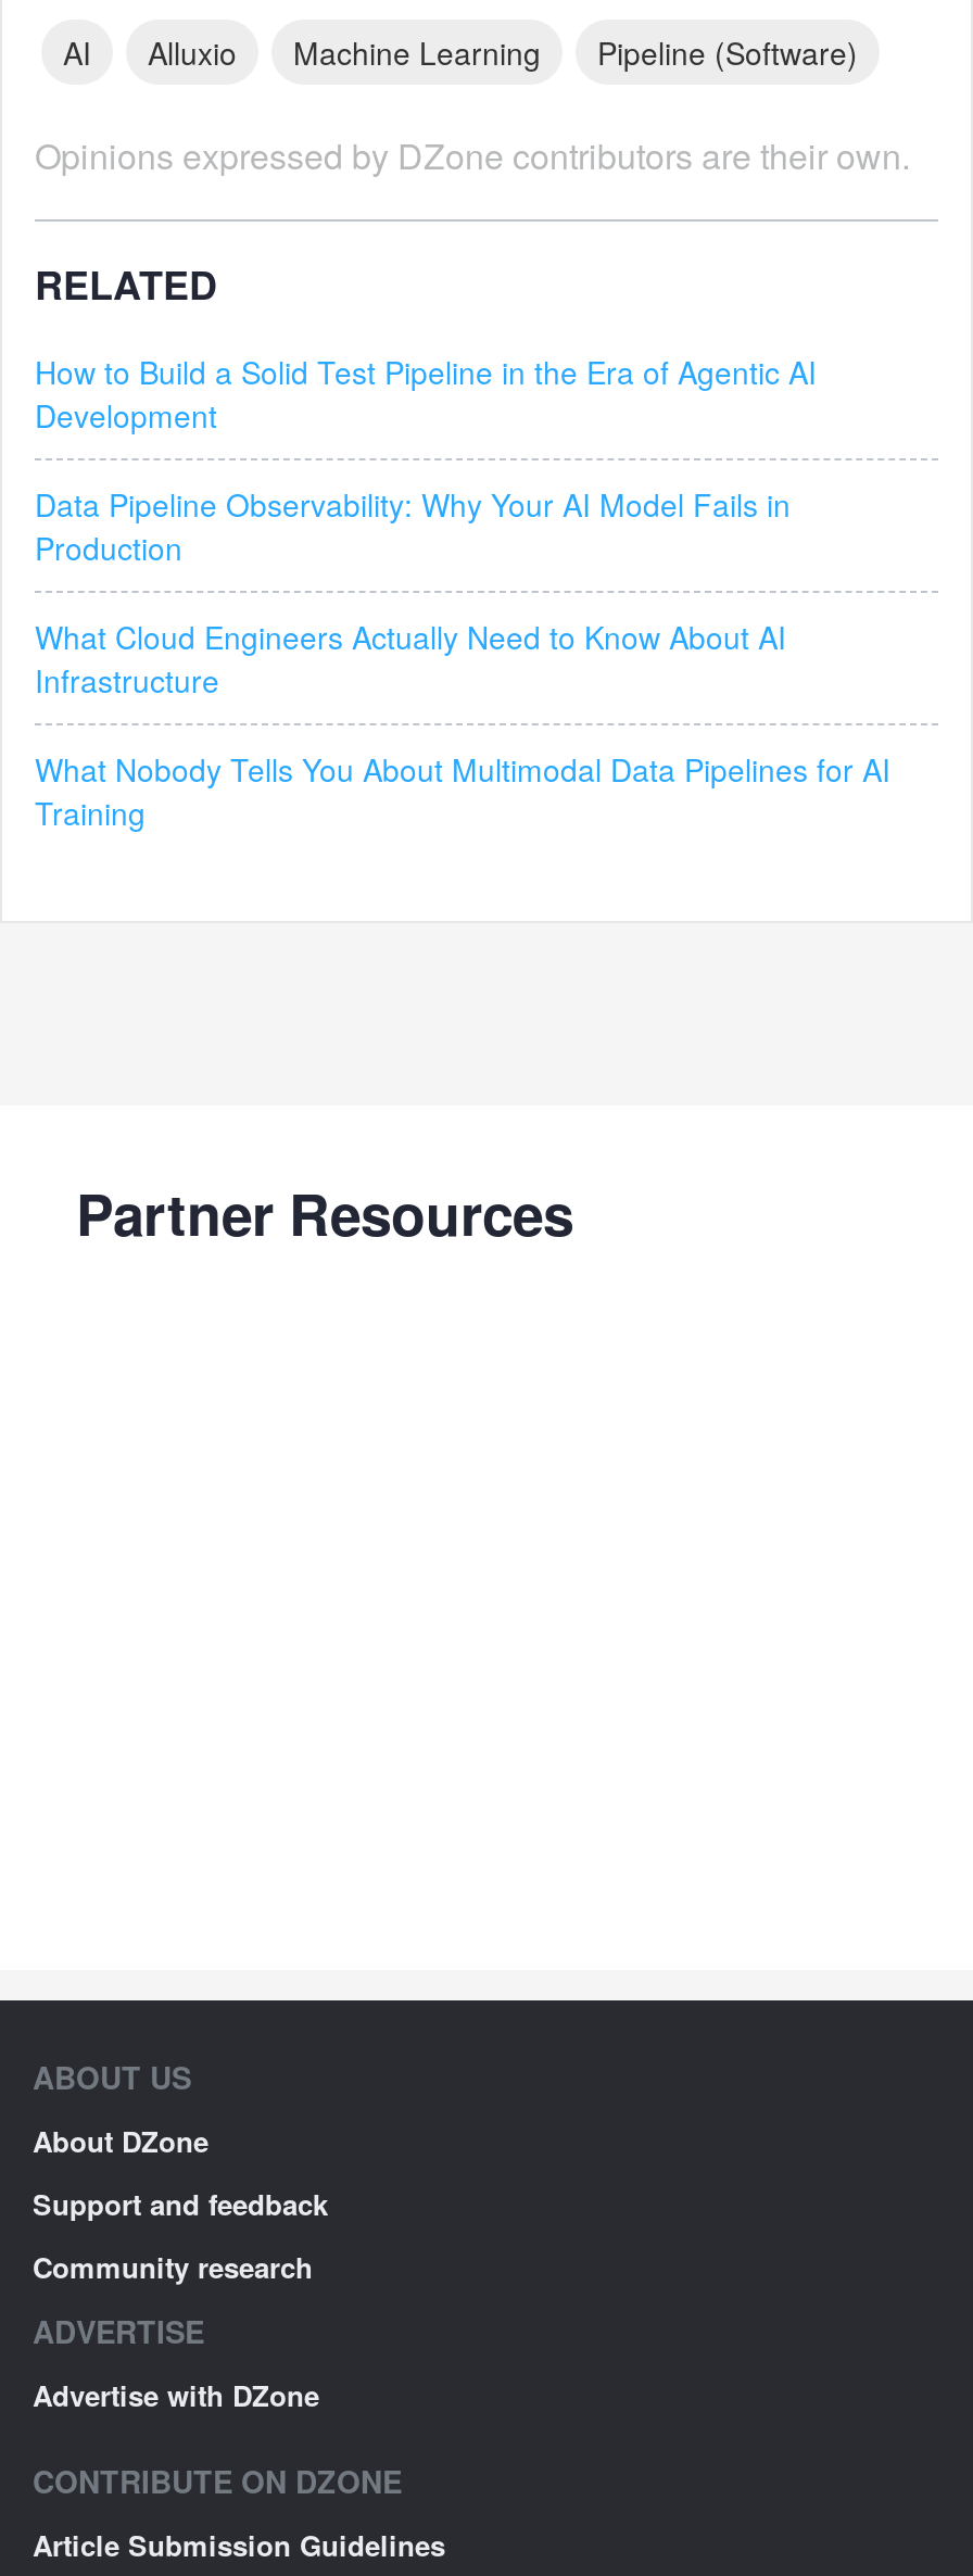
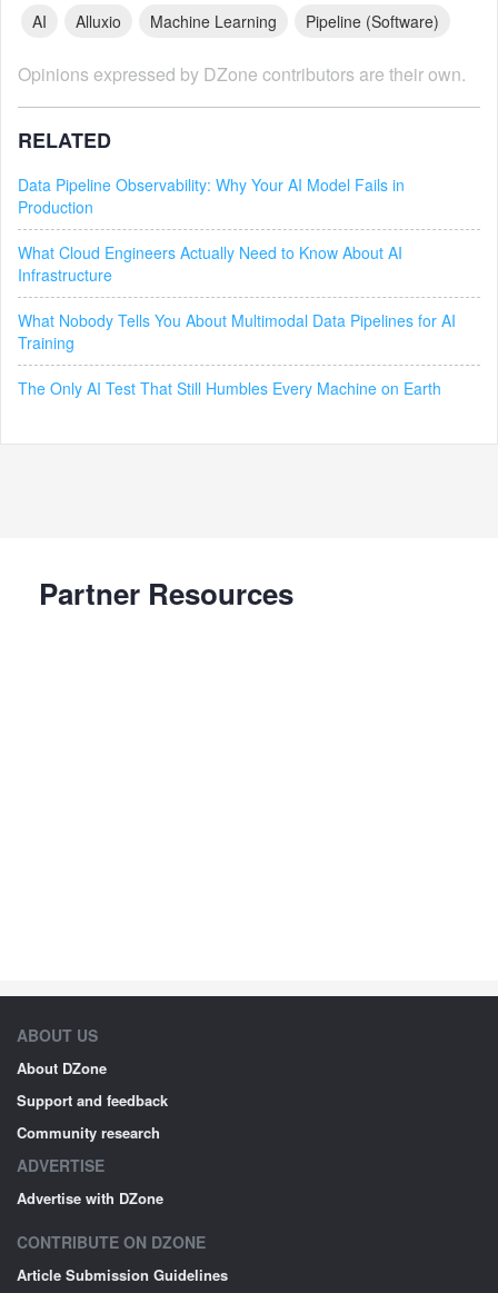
[35,350,817,437] How to Build a Solid Test Pipeline in the Era of Agentic AI | Development -> none
moved [35,482,890,834] -> [18,173,456,354]: Data Pipeline Observability: Why Your AI Model Fails in | Production | What Cloud Engineers Actually Need to Know About AI | Infrastructure | What Nobody Tells You About Multimodal Data Pipelines for AI | Training
none -> [18,377,441,399] The Only AI Test That Still Humbles Every Machine on Earth

